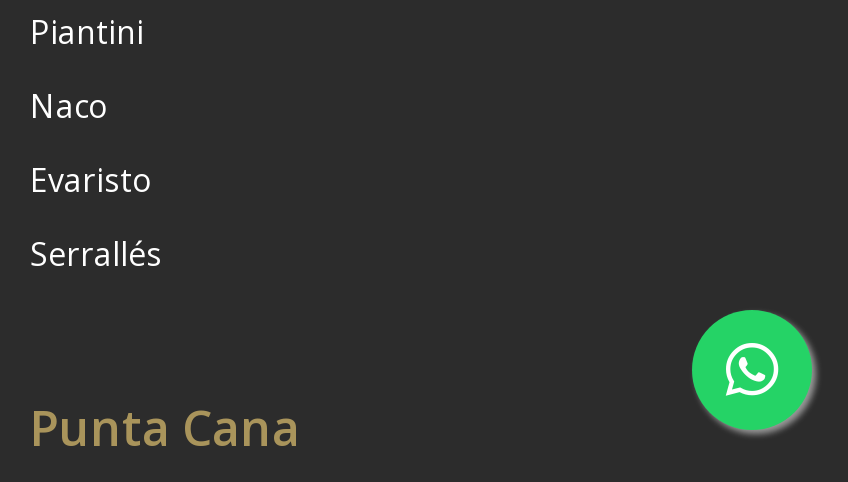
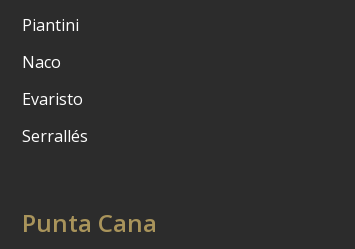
[690,308,820,438] [image] -> none

